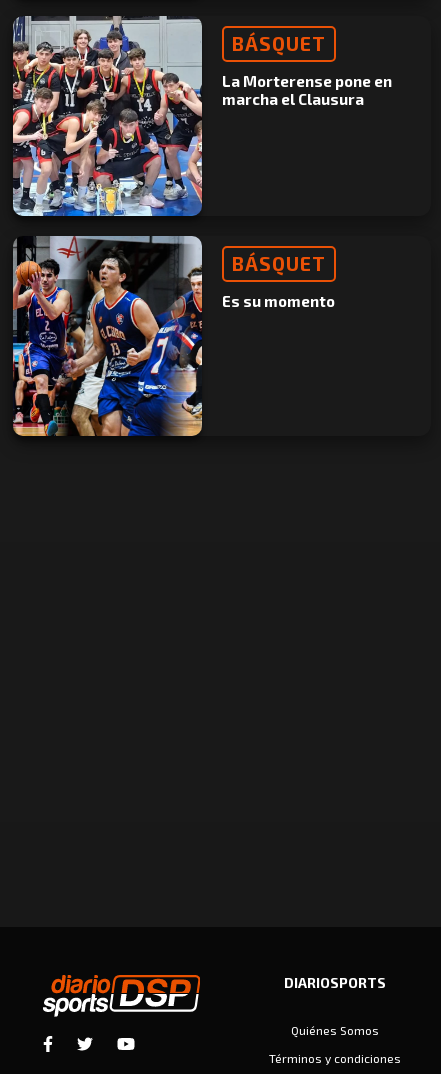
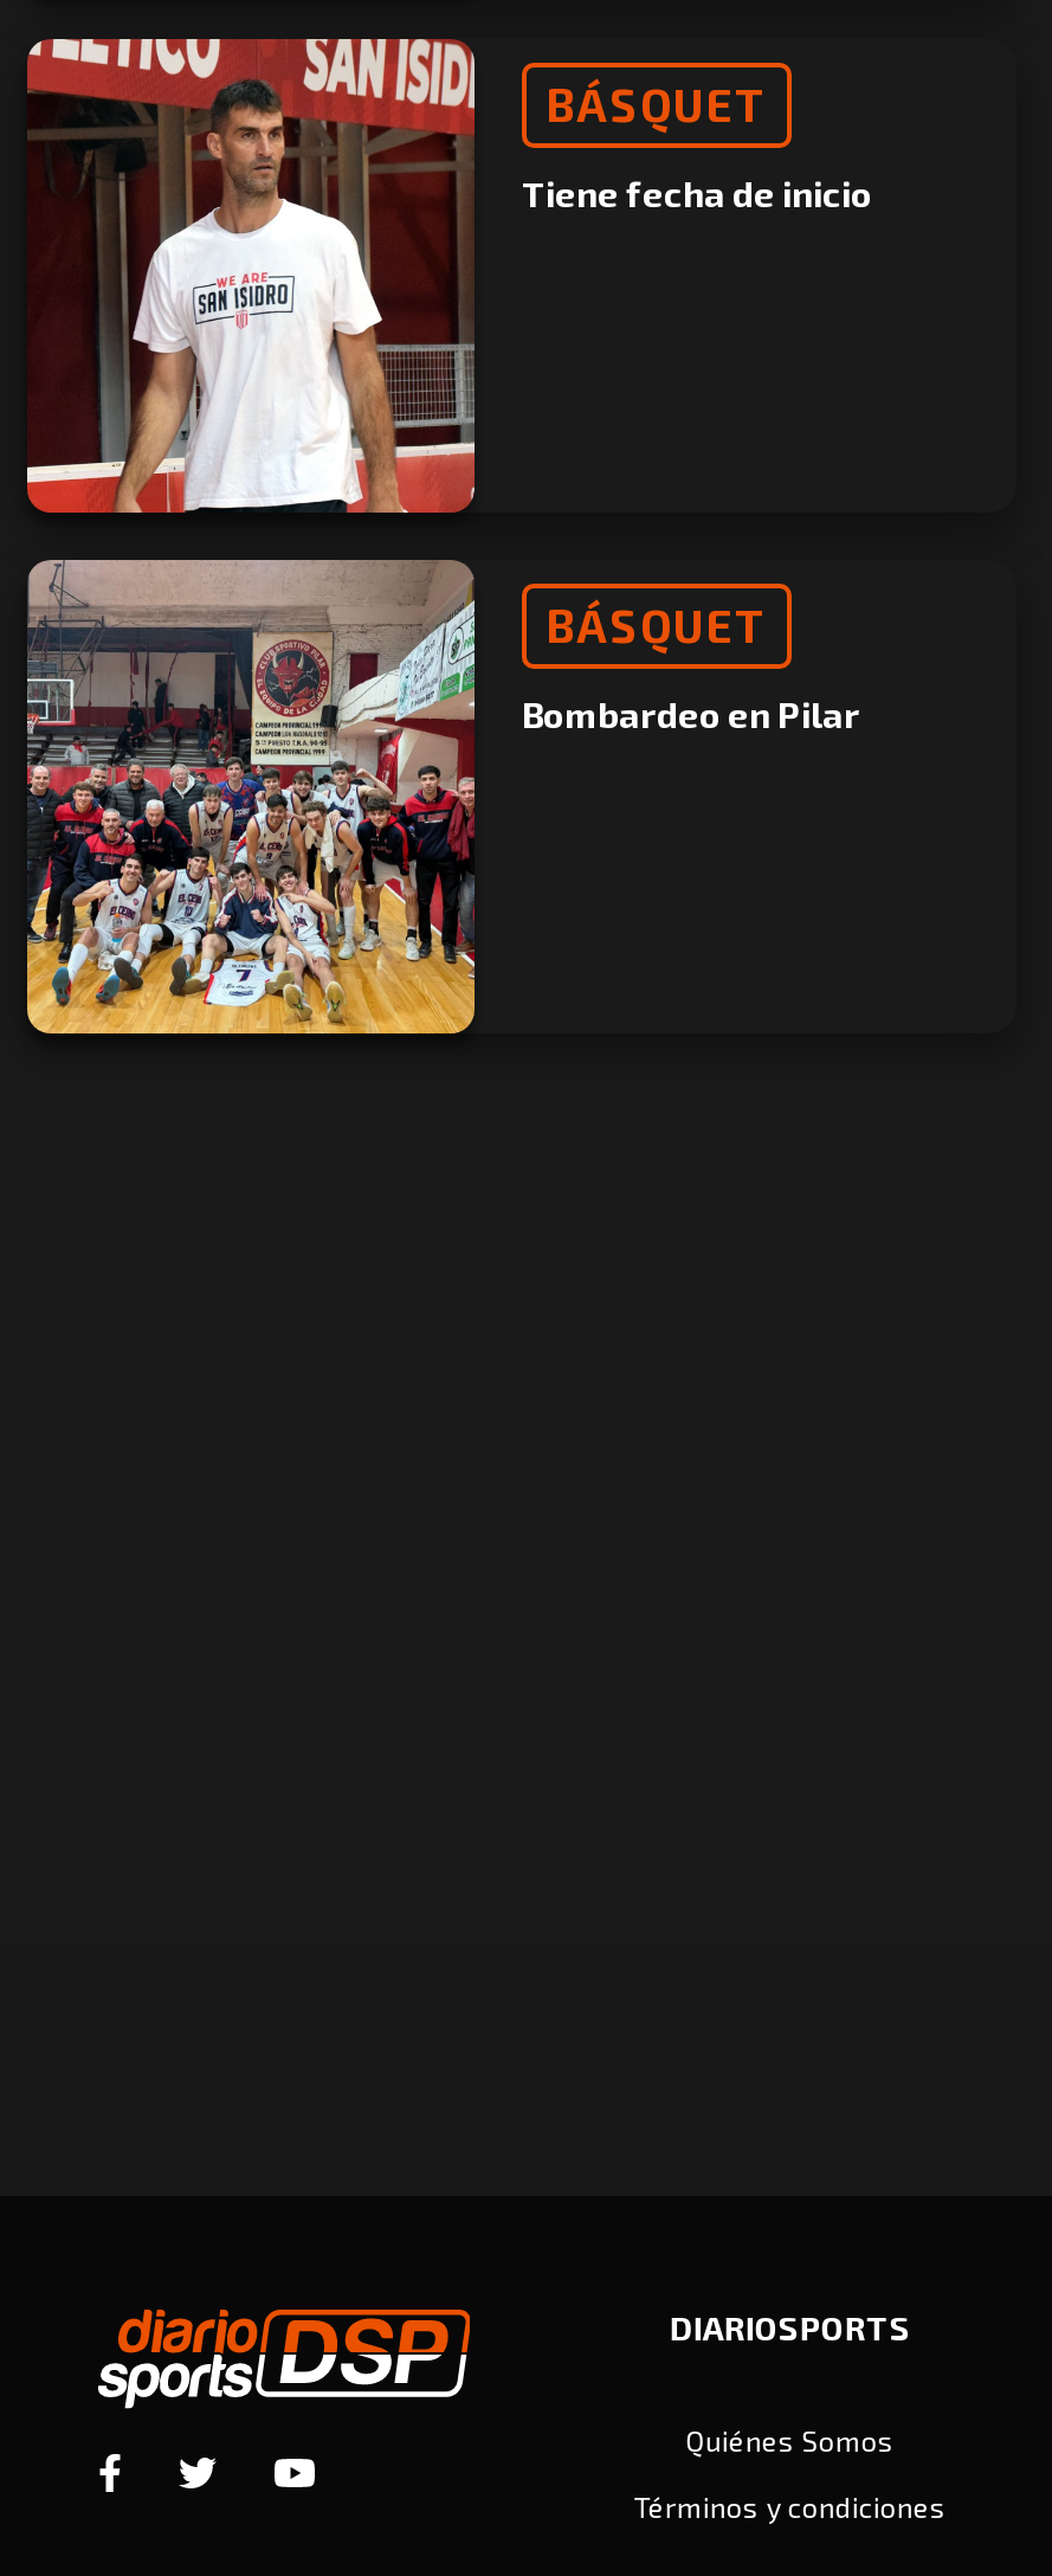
[12,15,392,217] [image] | La Morterense pone en | marcha el Clausura -> [25,36,872,516] [image] | Tiene fecha de inicio
[12,235,335,437] [image] | Es su momento -> [25,559,860,1037] [image] | Bombardeo en Pilar

